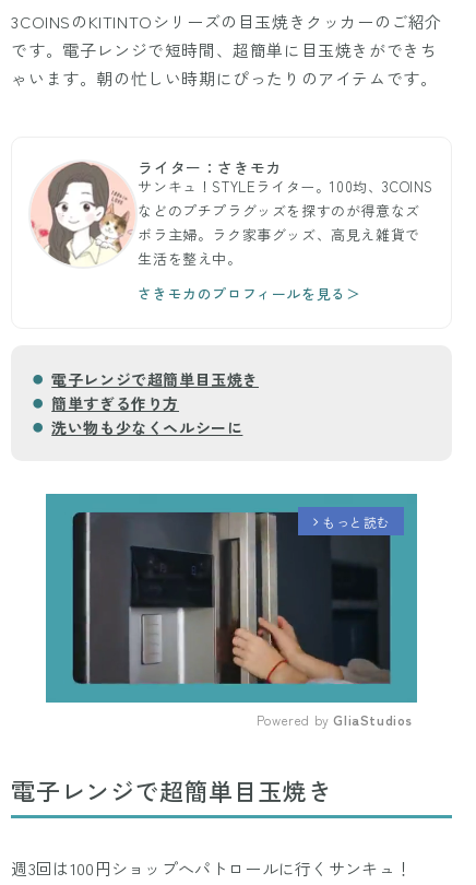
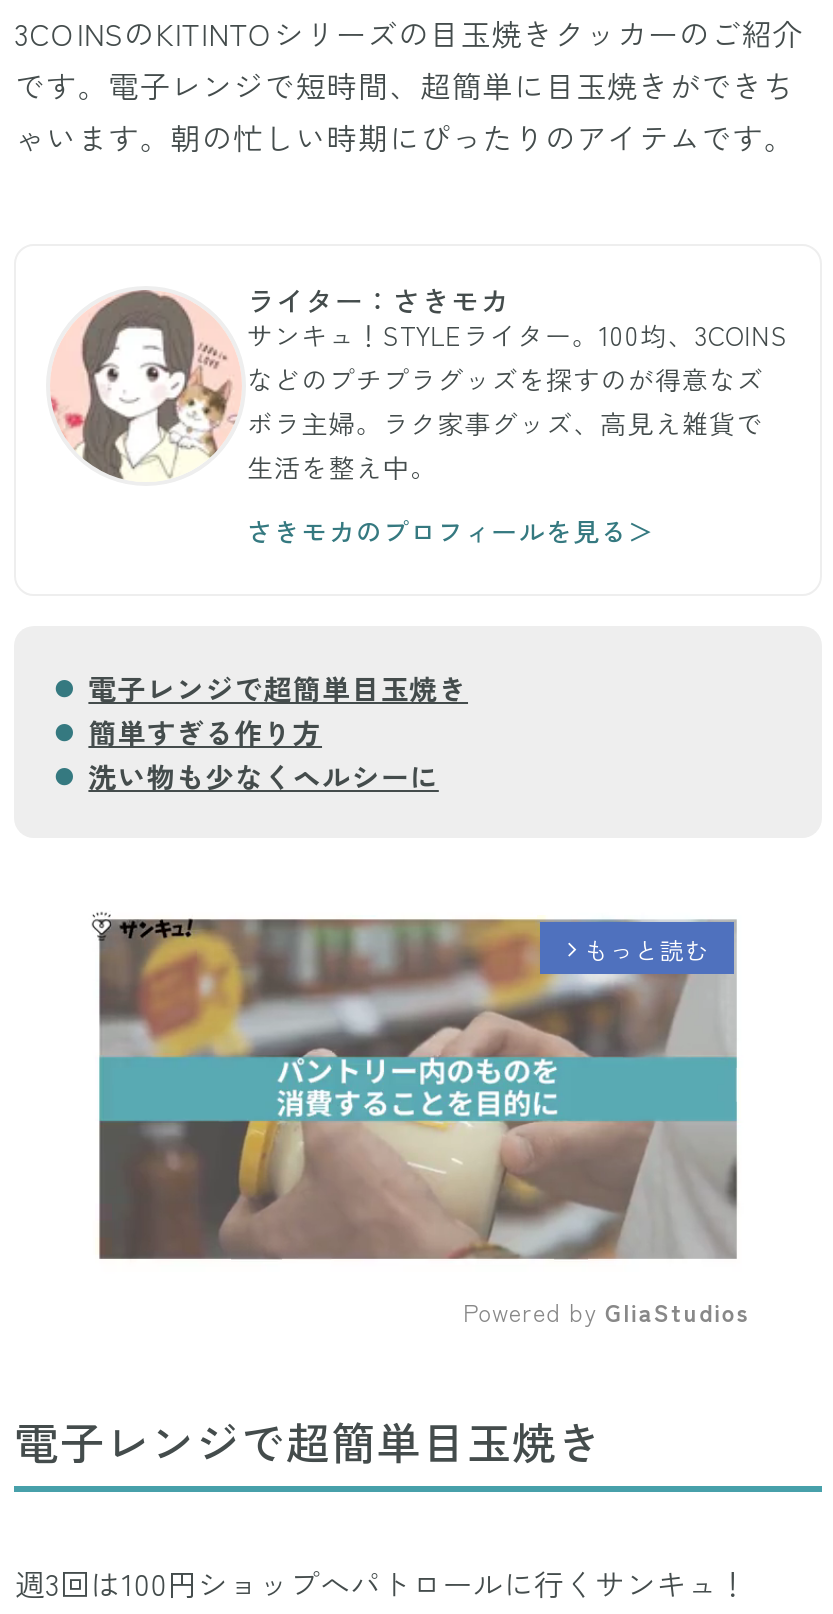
[45,493,418,704] [image] -> [78,898,758,1280] [image]

